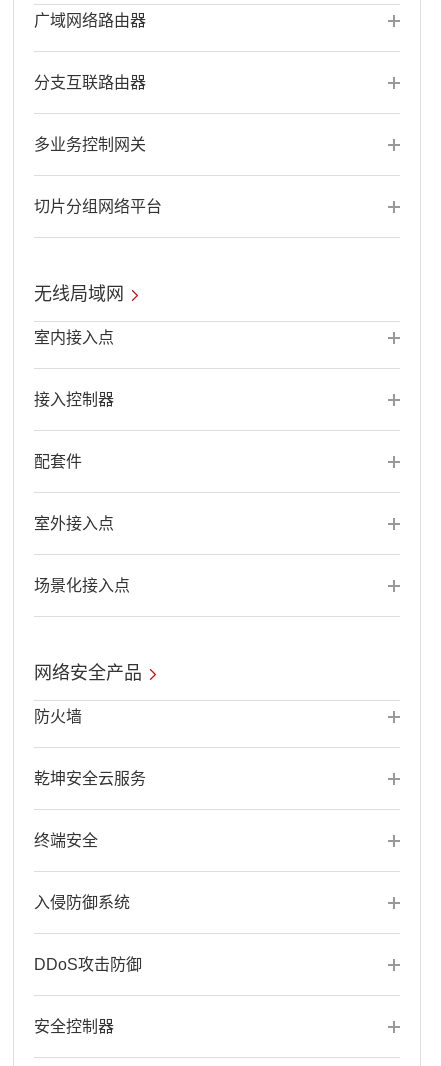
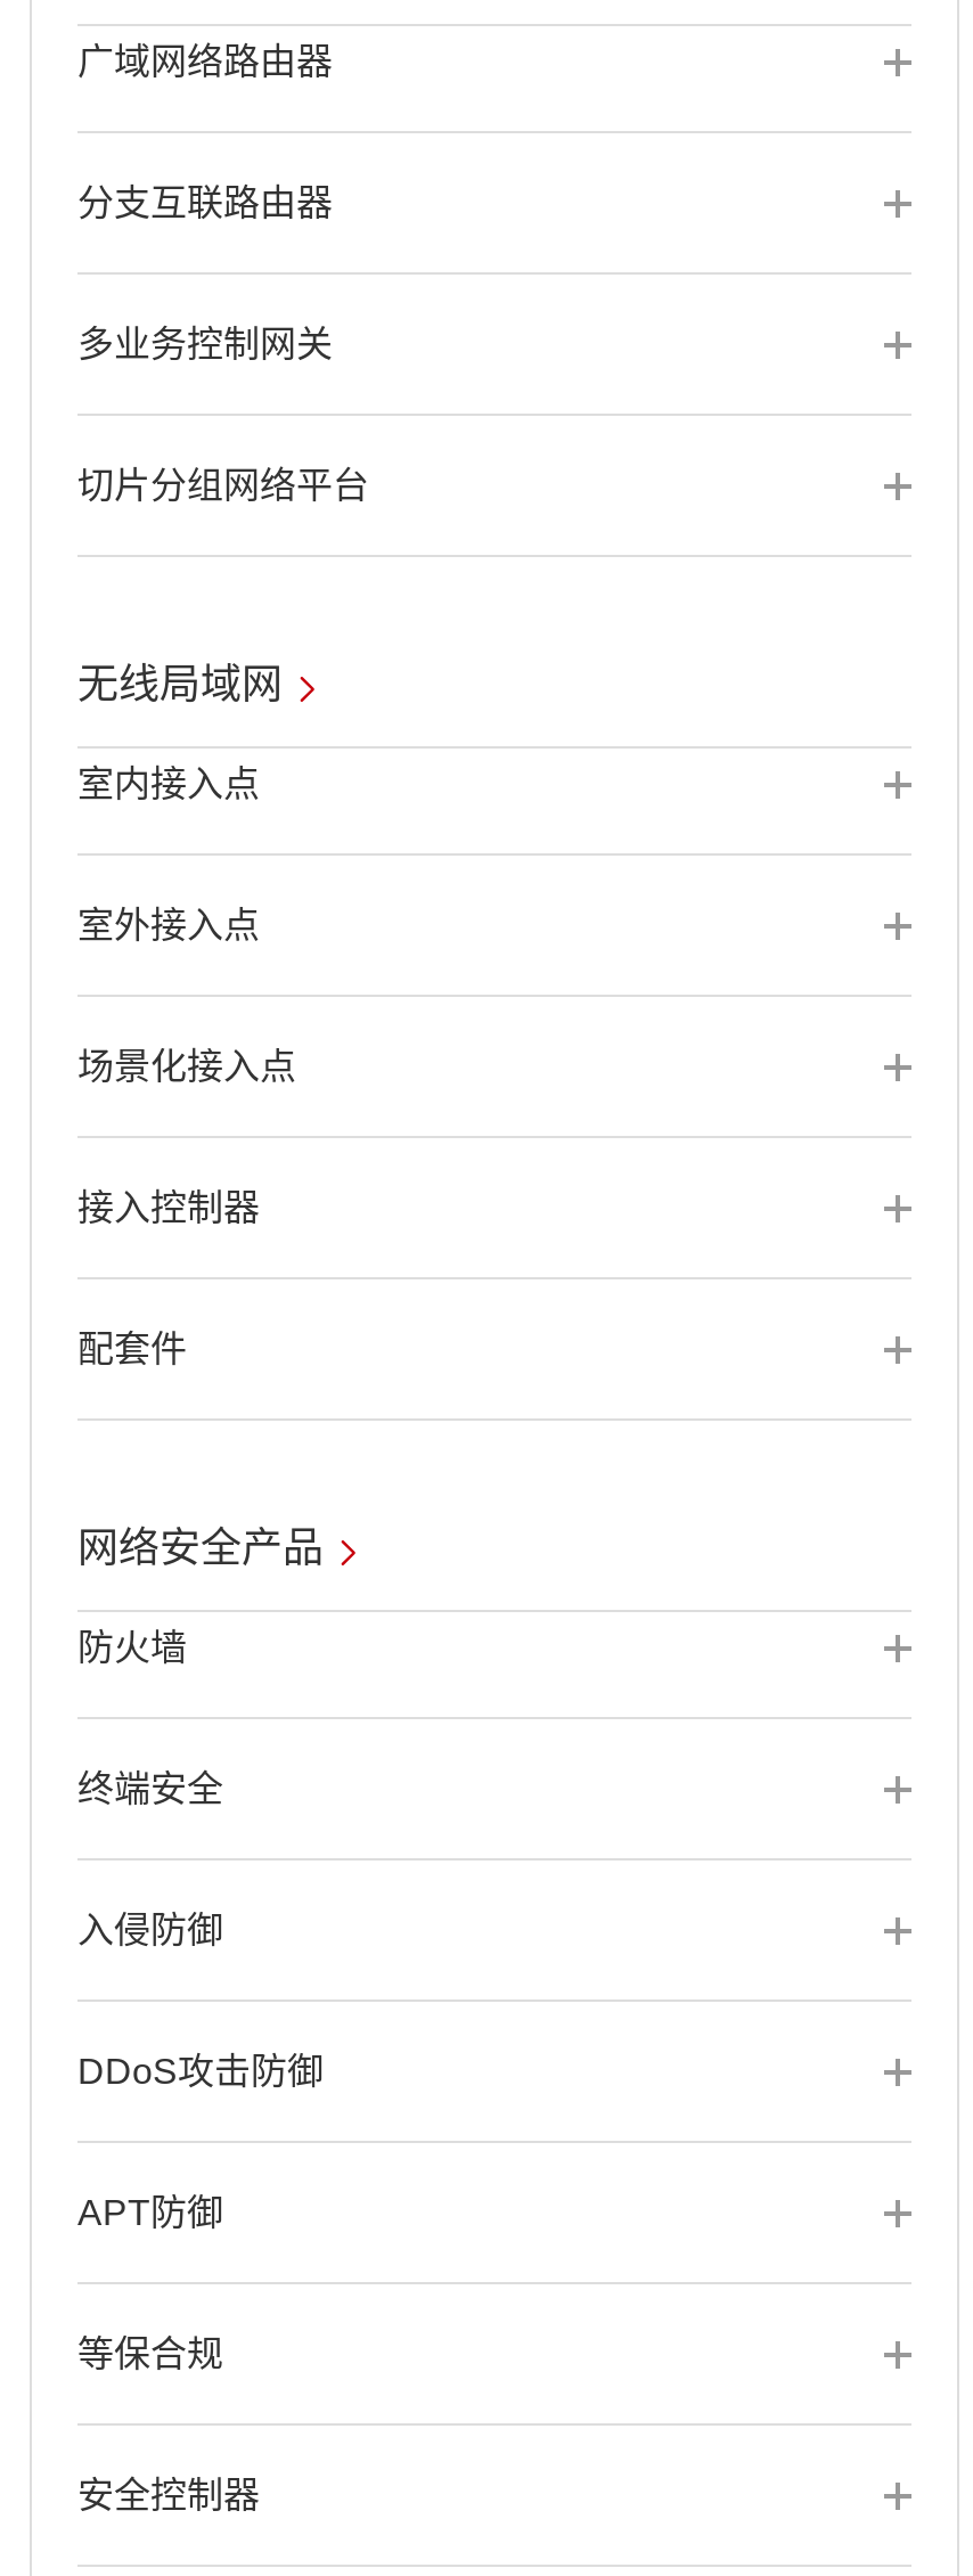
moved [34,391,114,470] -> [77,1188,260,1368]: 接入控制器 | 配套件
moved [34,515,114,532] -> [77,906,260,944]: 室外接入点
moved [34,577,130,594] -> [77,1047,296,1086]: 场景化接入点
[34,770,146,787] 乾坤安全云服务 -> none
moved [34,832,98,849] -> [77,1769,223,1808]: 终端安全
[34,894,130,911] 入侵防御系统 -> [77,1911,223,1949] 入侵防御
moved [34,956,142,973] -> [77,2052,324,2091]: DDoS攻击防御
none -> [77,2193,223,2232] APT防御
none -> [77,2334,223,2373] 等保合规

